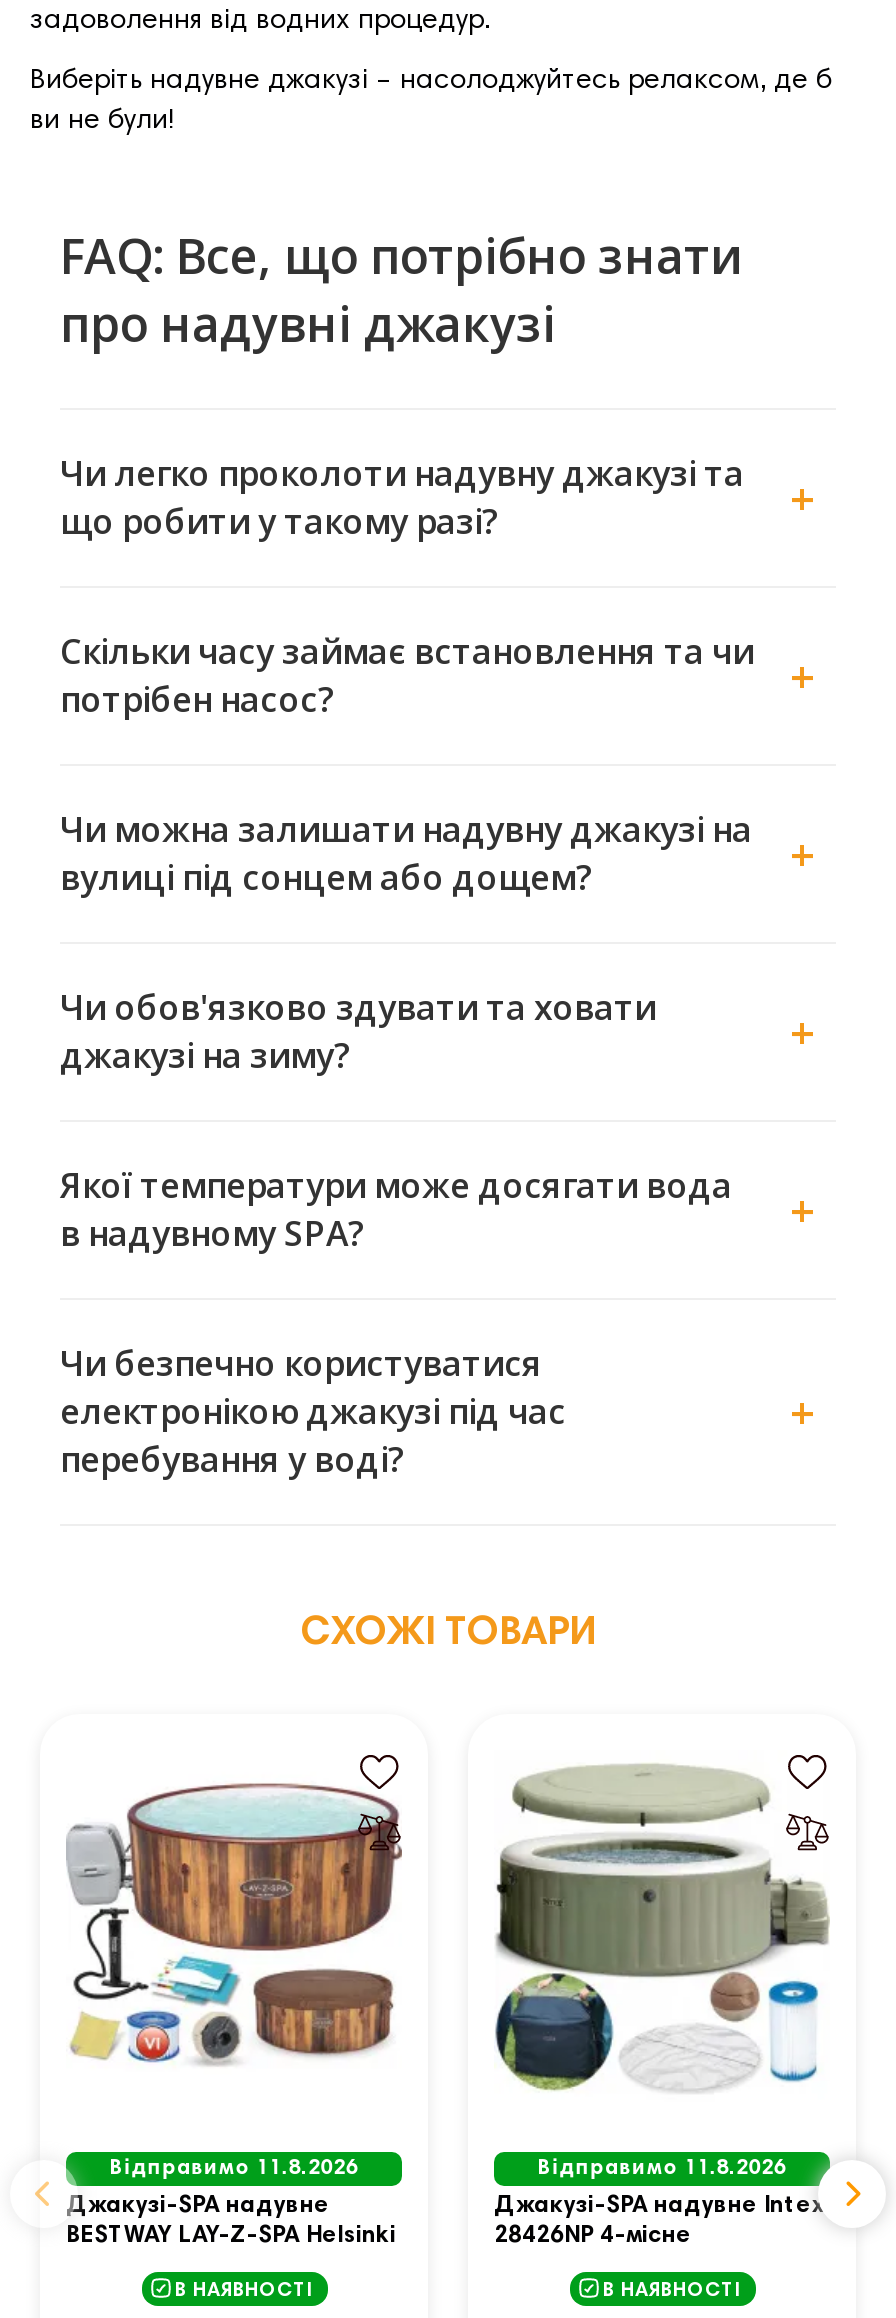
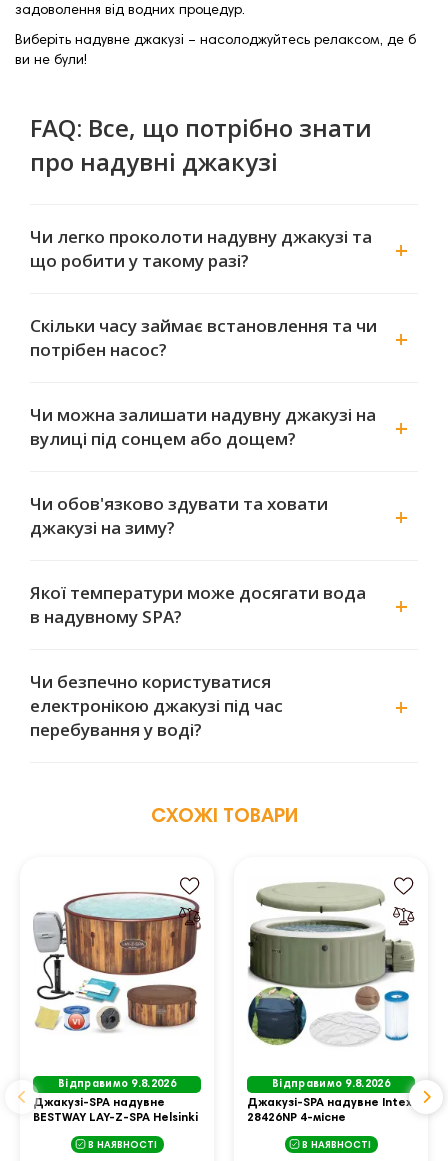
[110,2157,358,2179] Відправимо 11.8.2026 -> [58,1079,176,1090] Відправимо 9.8.2026
[538,2157,786,2179] Відправимо 11.8.2026 -> [272,1079,390,1090] Відправимо 9.8.2026

